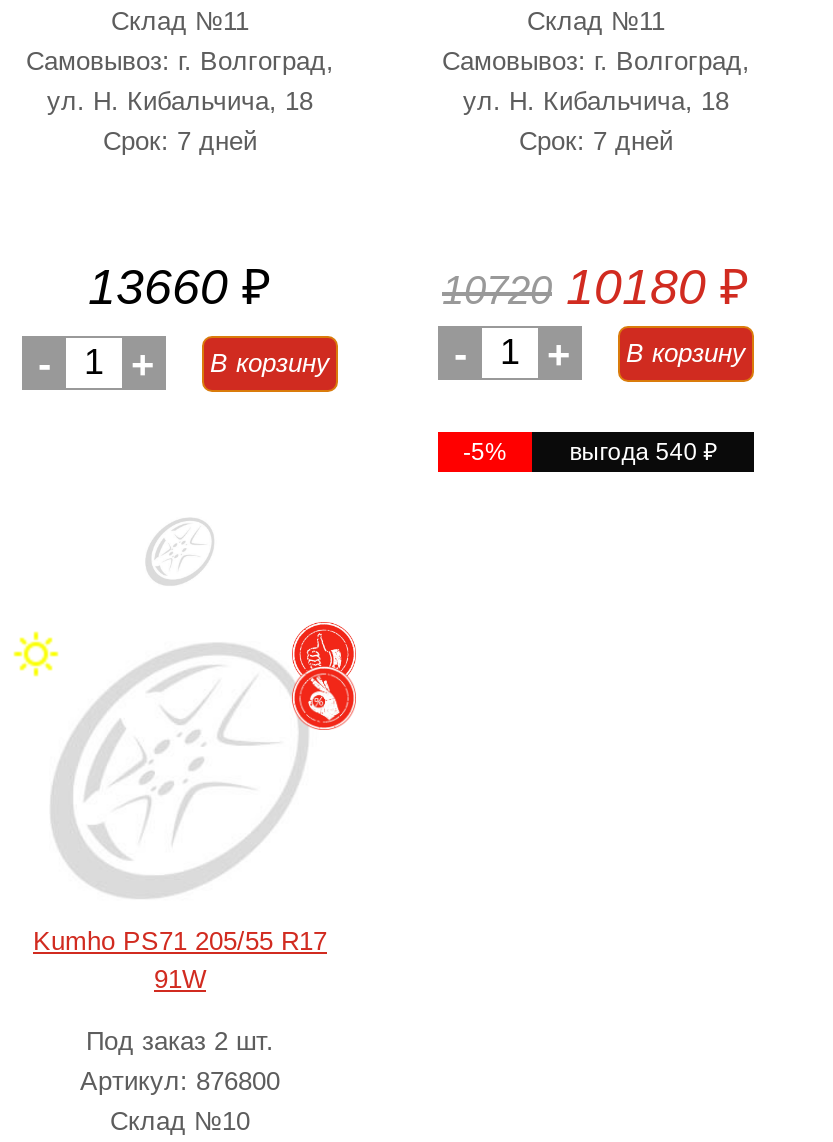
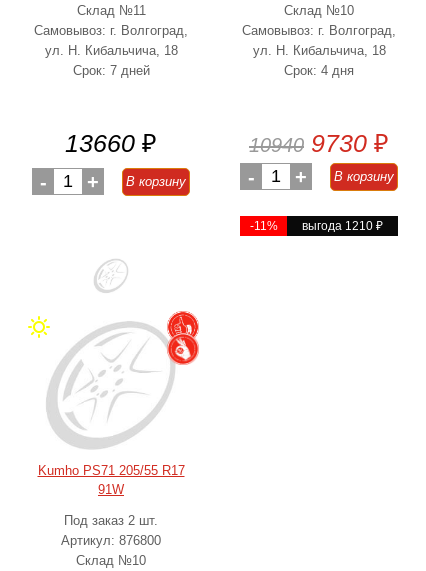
[527,5,665,35] Склад №11 -> [284,3,354,18] Склад №10
[519,125,673,155] Срок: 7 дней -> [284,63,354,78] Срок: 4 дня
[442,257,750,313] 10720 10180 ₽ -> [249,129,389,157] 10940 9730 ₽
[463,437,507,465] -5% -> [249,219,277,233] -11%
[569,437,717,465] выгода 540 ₽ -> [302,219,383,233] выгода 1210 ₽

